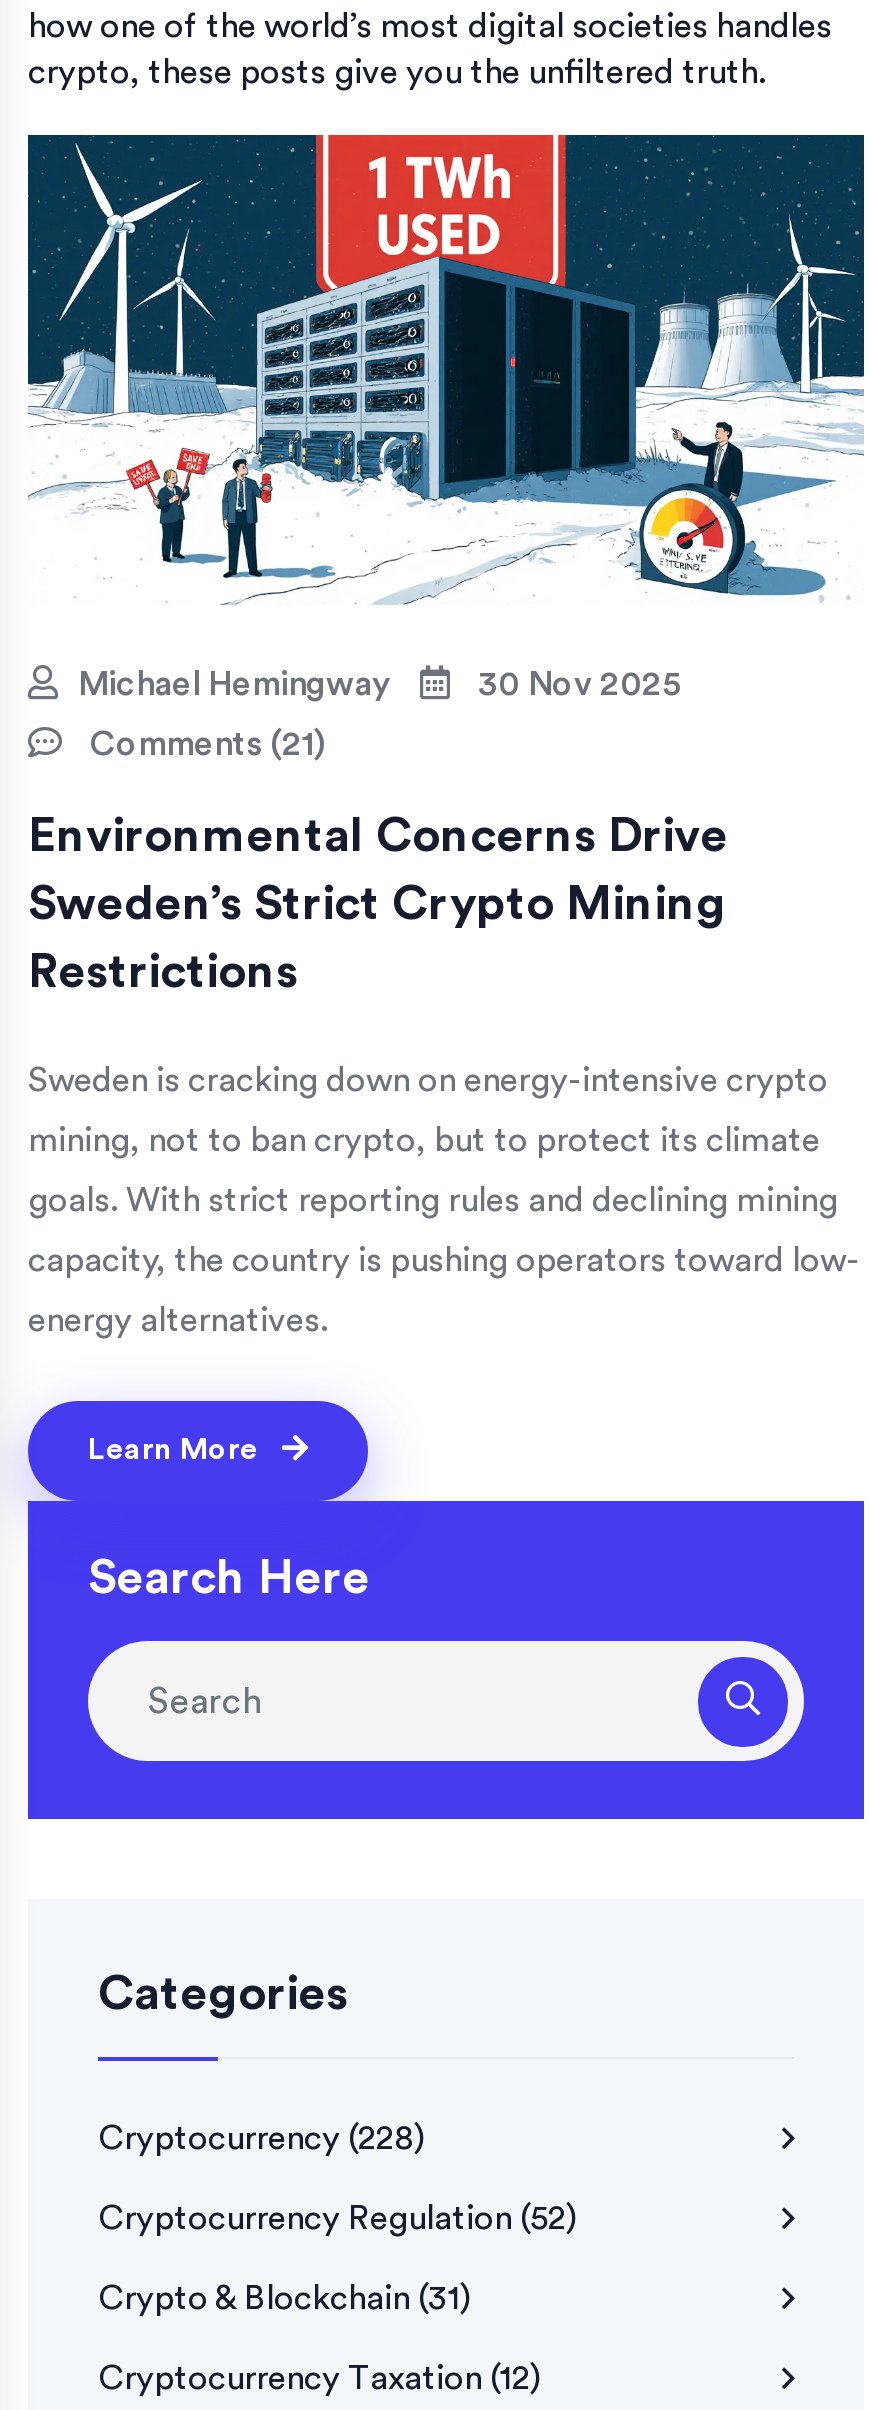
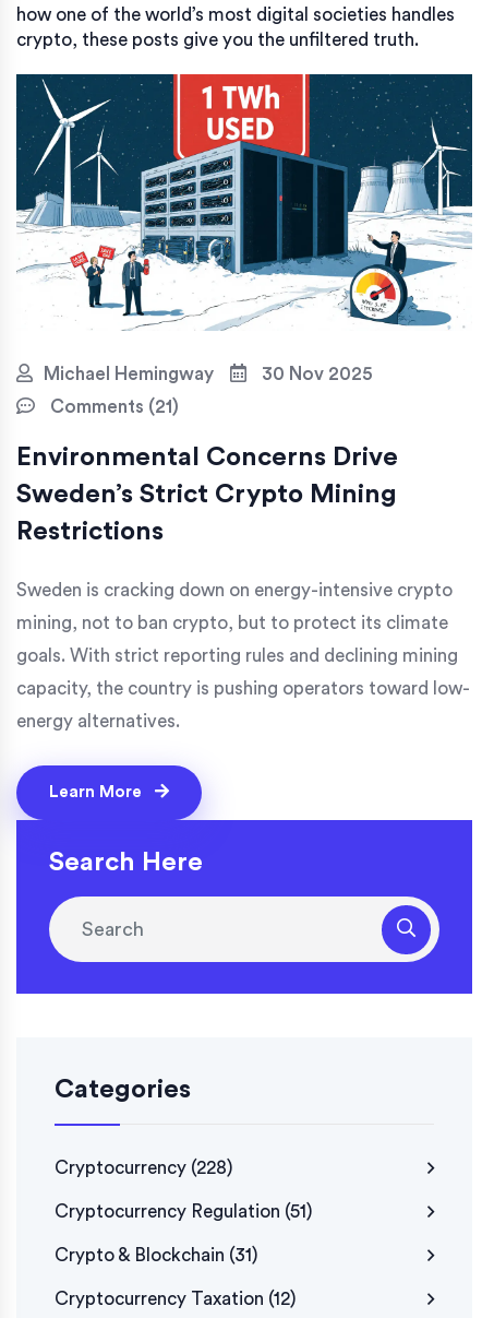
[98,2201,578,2235] Cryptocurrency Regulation (52) -> [55,1202,313,1221] Cryptocurrency Regulation (51)

